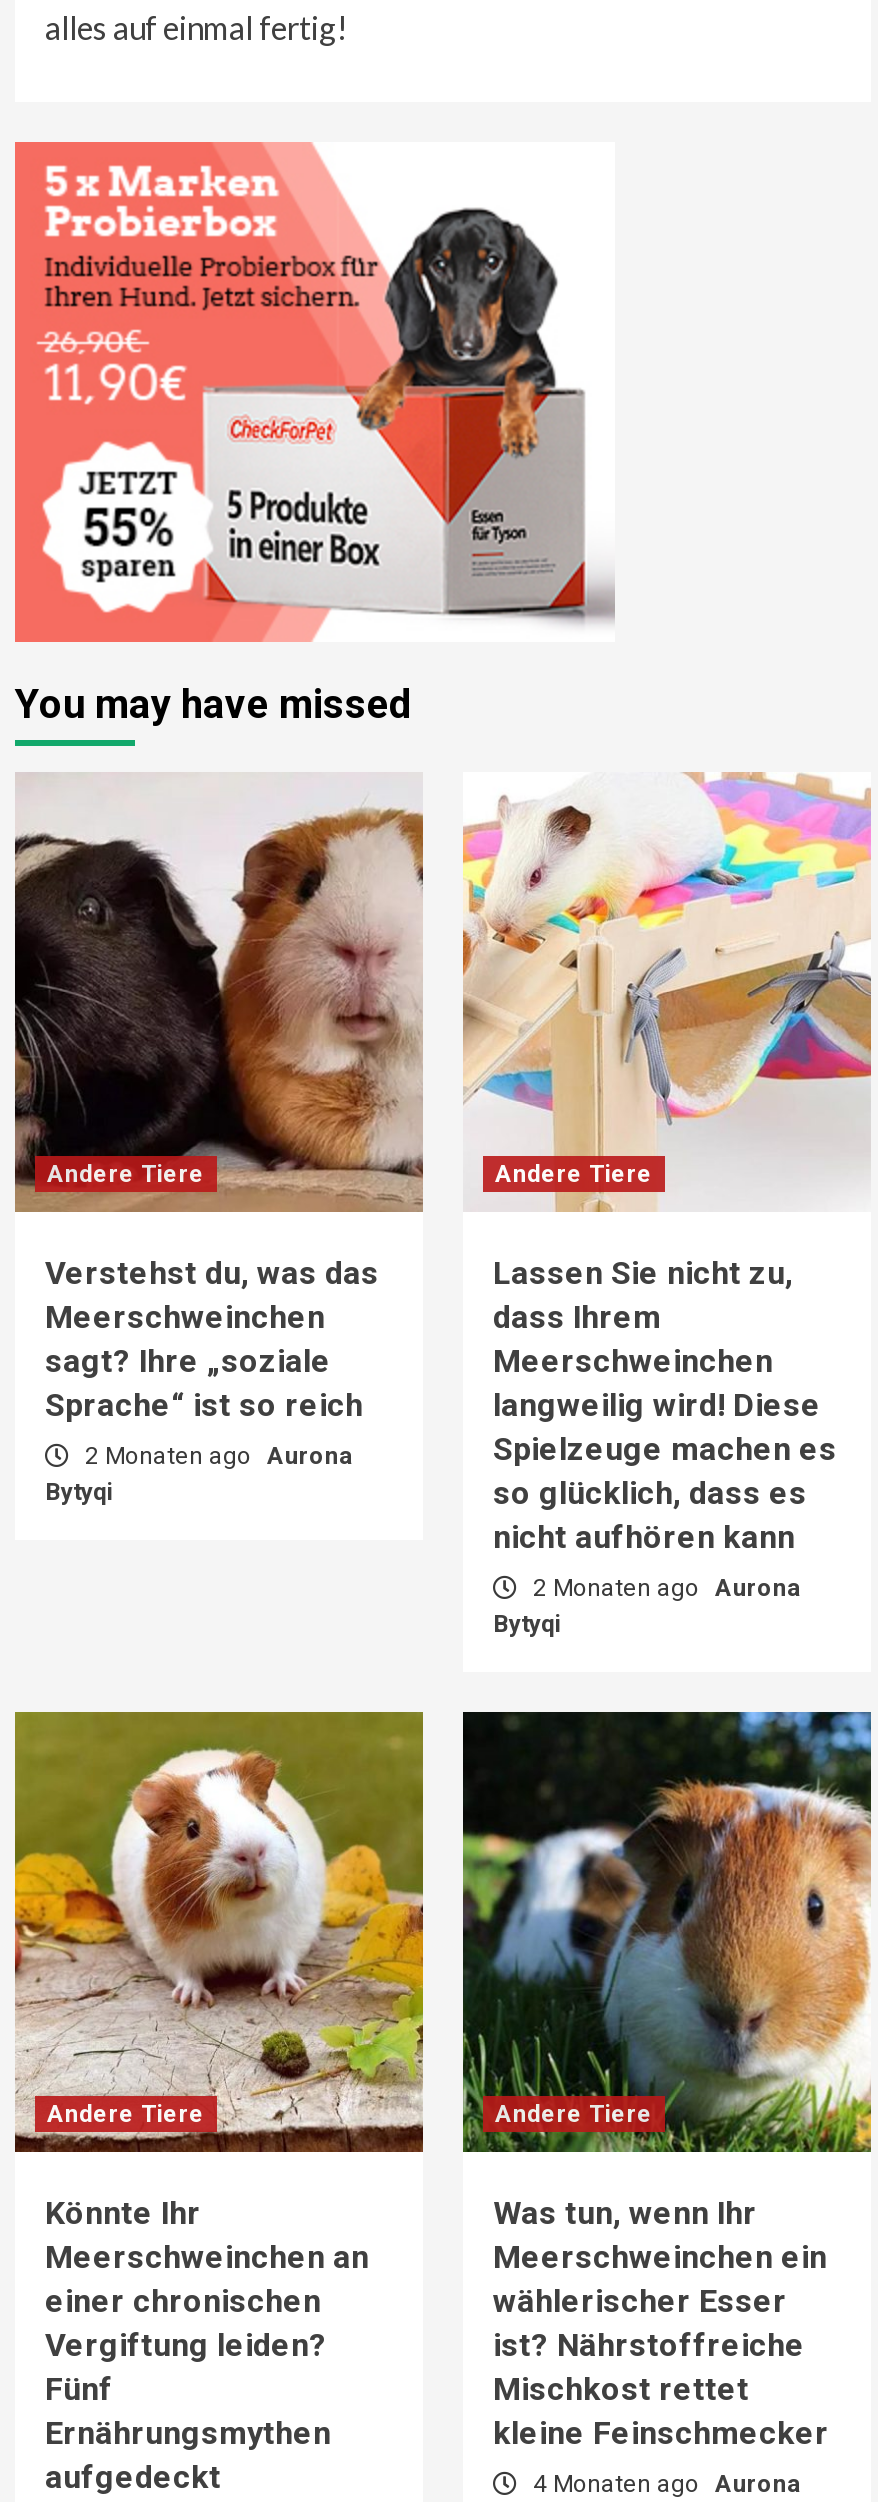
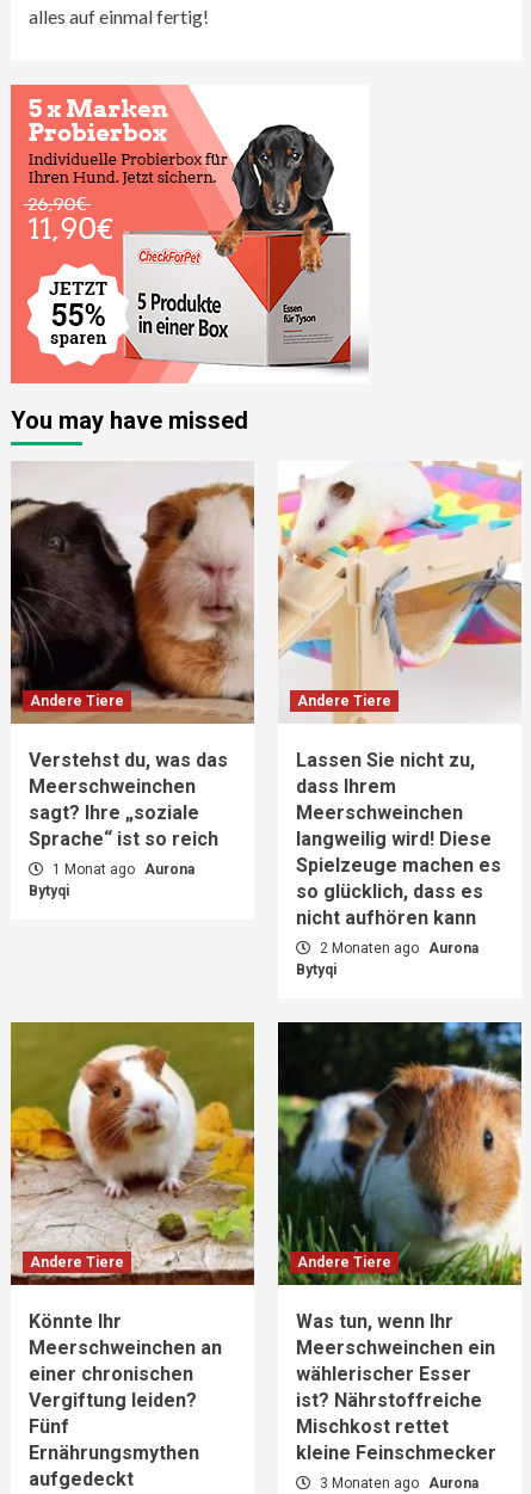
[79,1442,351,1470] 2 Monaten ago Aurona -> [49,861,195,878] 1 Monat ago Aurona
[527,2470,799,2498] 4 Monaten ago Aurona -> [316,1475,478,1492] 3 Monaten ago Aurona

